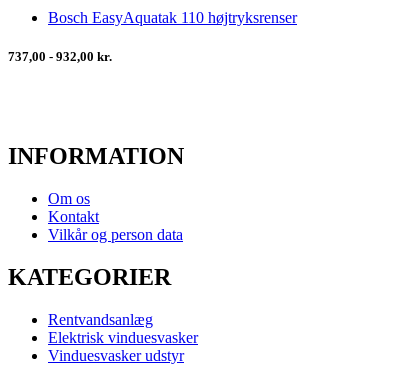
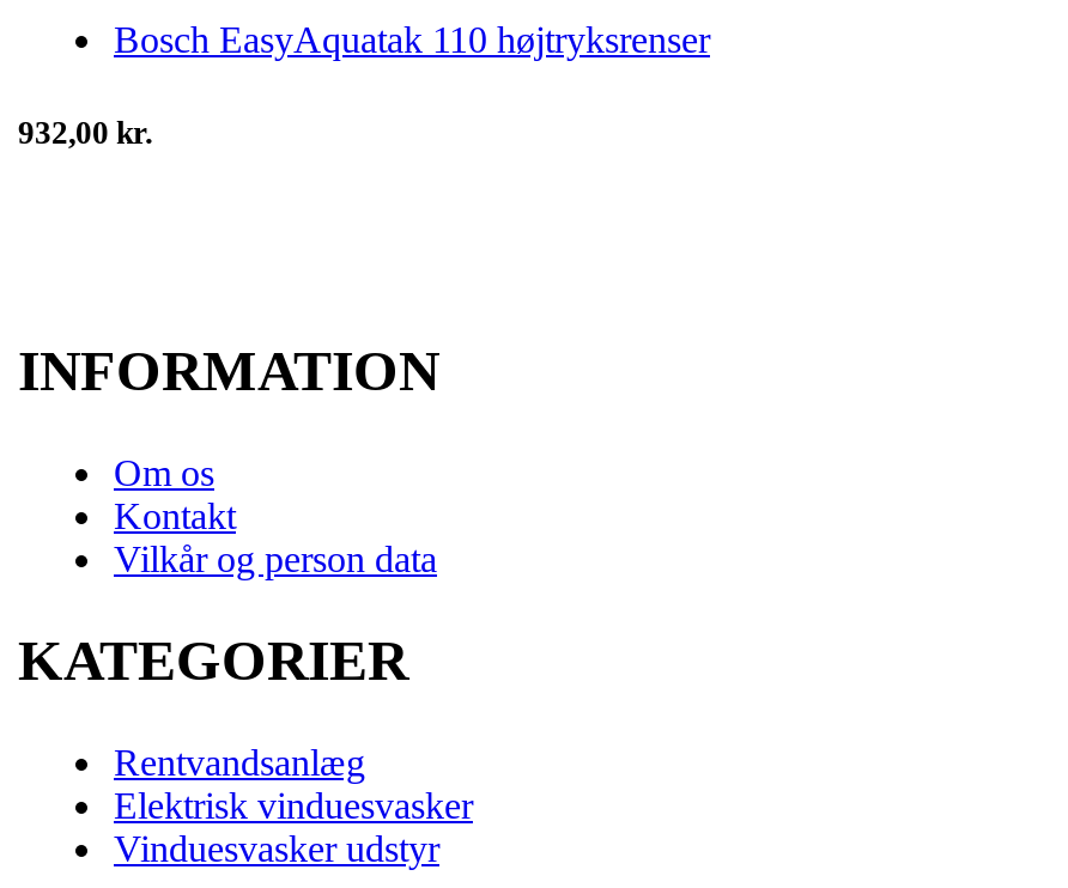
[8,49,112,64] 737,00 - 932,00 kr. -> [18,114,152,150] 932,00 kr.

